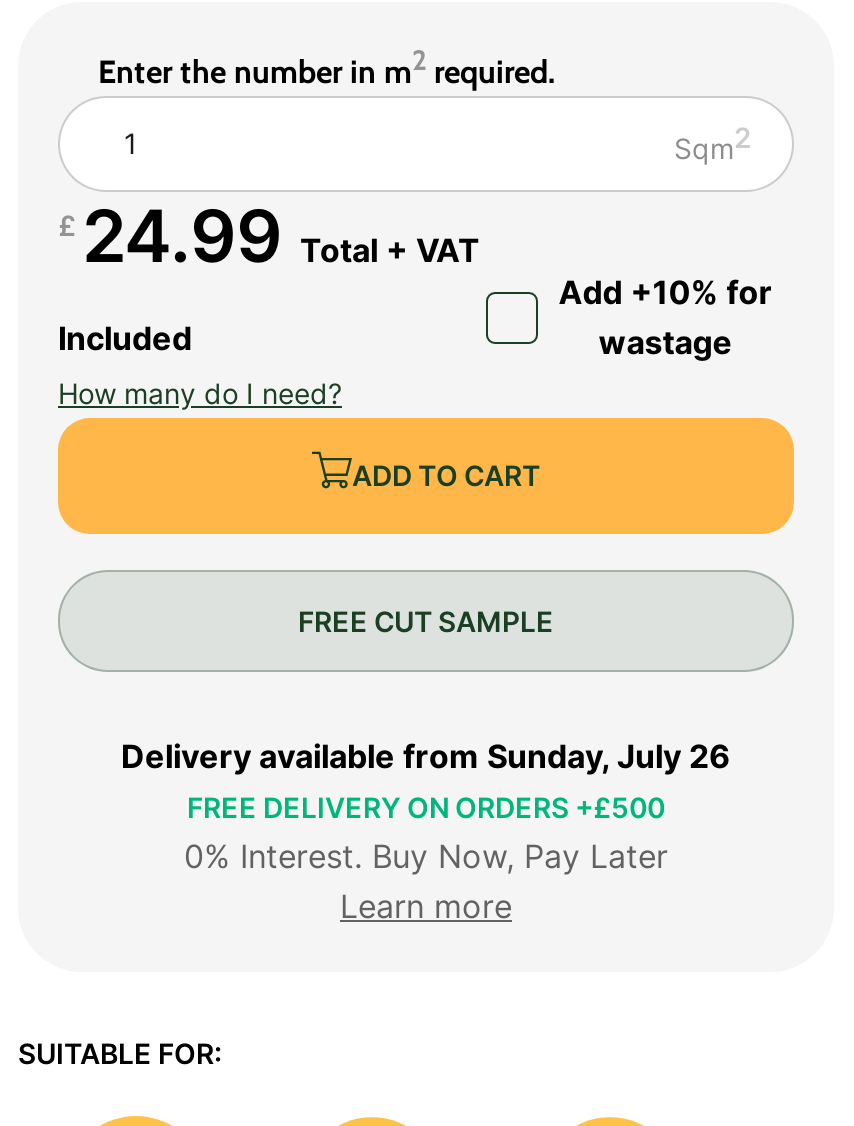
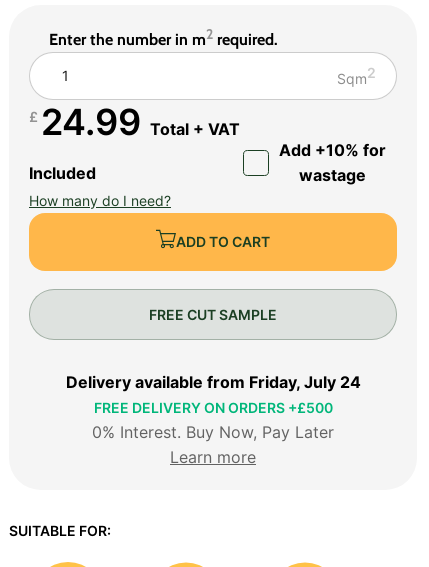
[121,737,731,777] Delivery available from Sunday, July 26 -> [65,372,360,392] Delivery available from Friday, July 24

